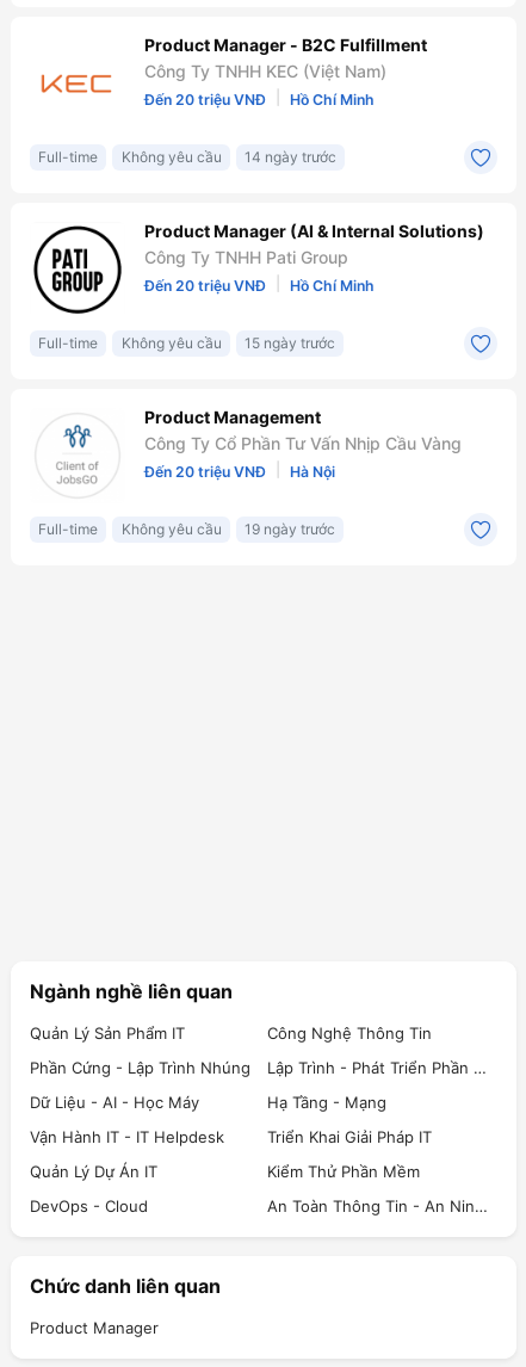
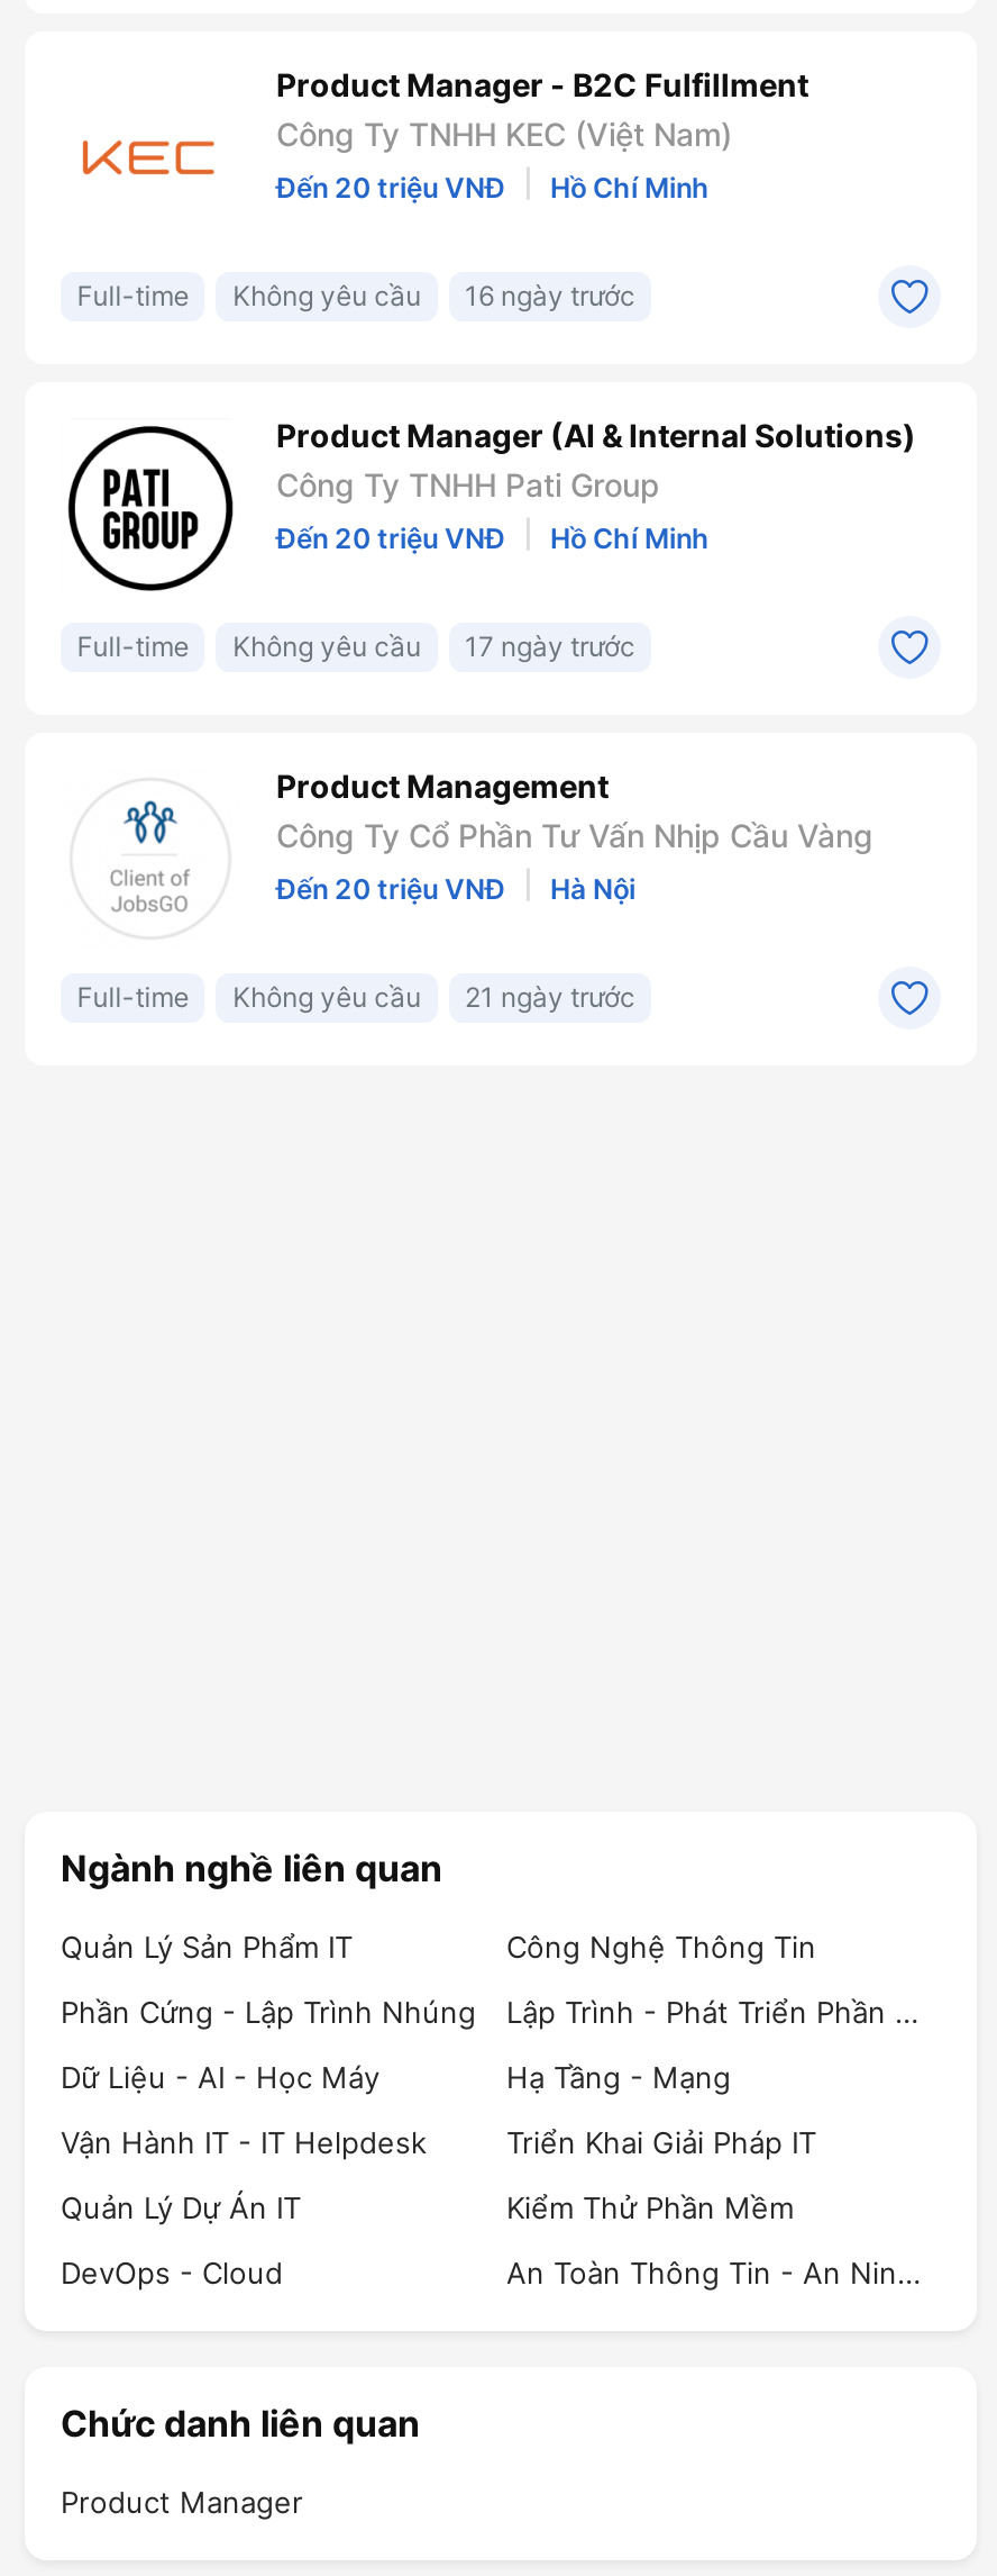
[38,148,336,166] Full-time Không yêu cầu 14 ngày trước -> [77,279,635,313] Full-time Không yêu cầu 16 ngày trước
[38,334,335,352] Full-time Không yêu cầu 15 ngày trước -> [77,630,635,664] Full-time Không yêu cầu 17 ngày trước
[38,520,335,538] Full-time Không yêu cầu 19 ngày trước -> [77,980,635,1014] Full-time Không yêu cầu 21 ngày trước

